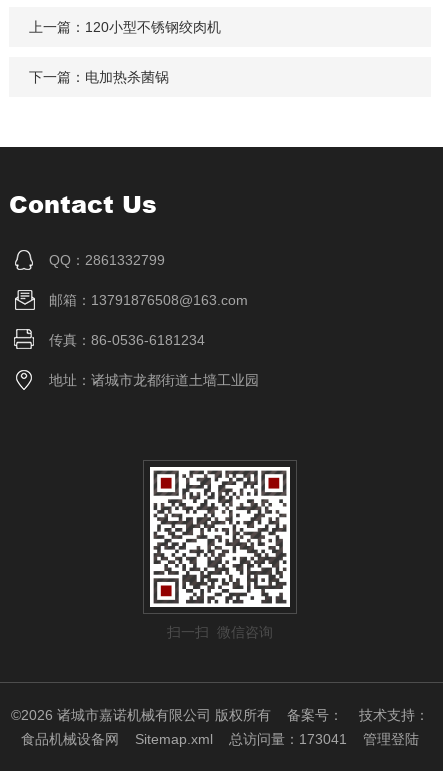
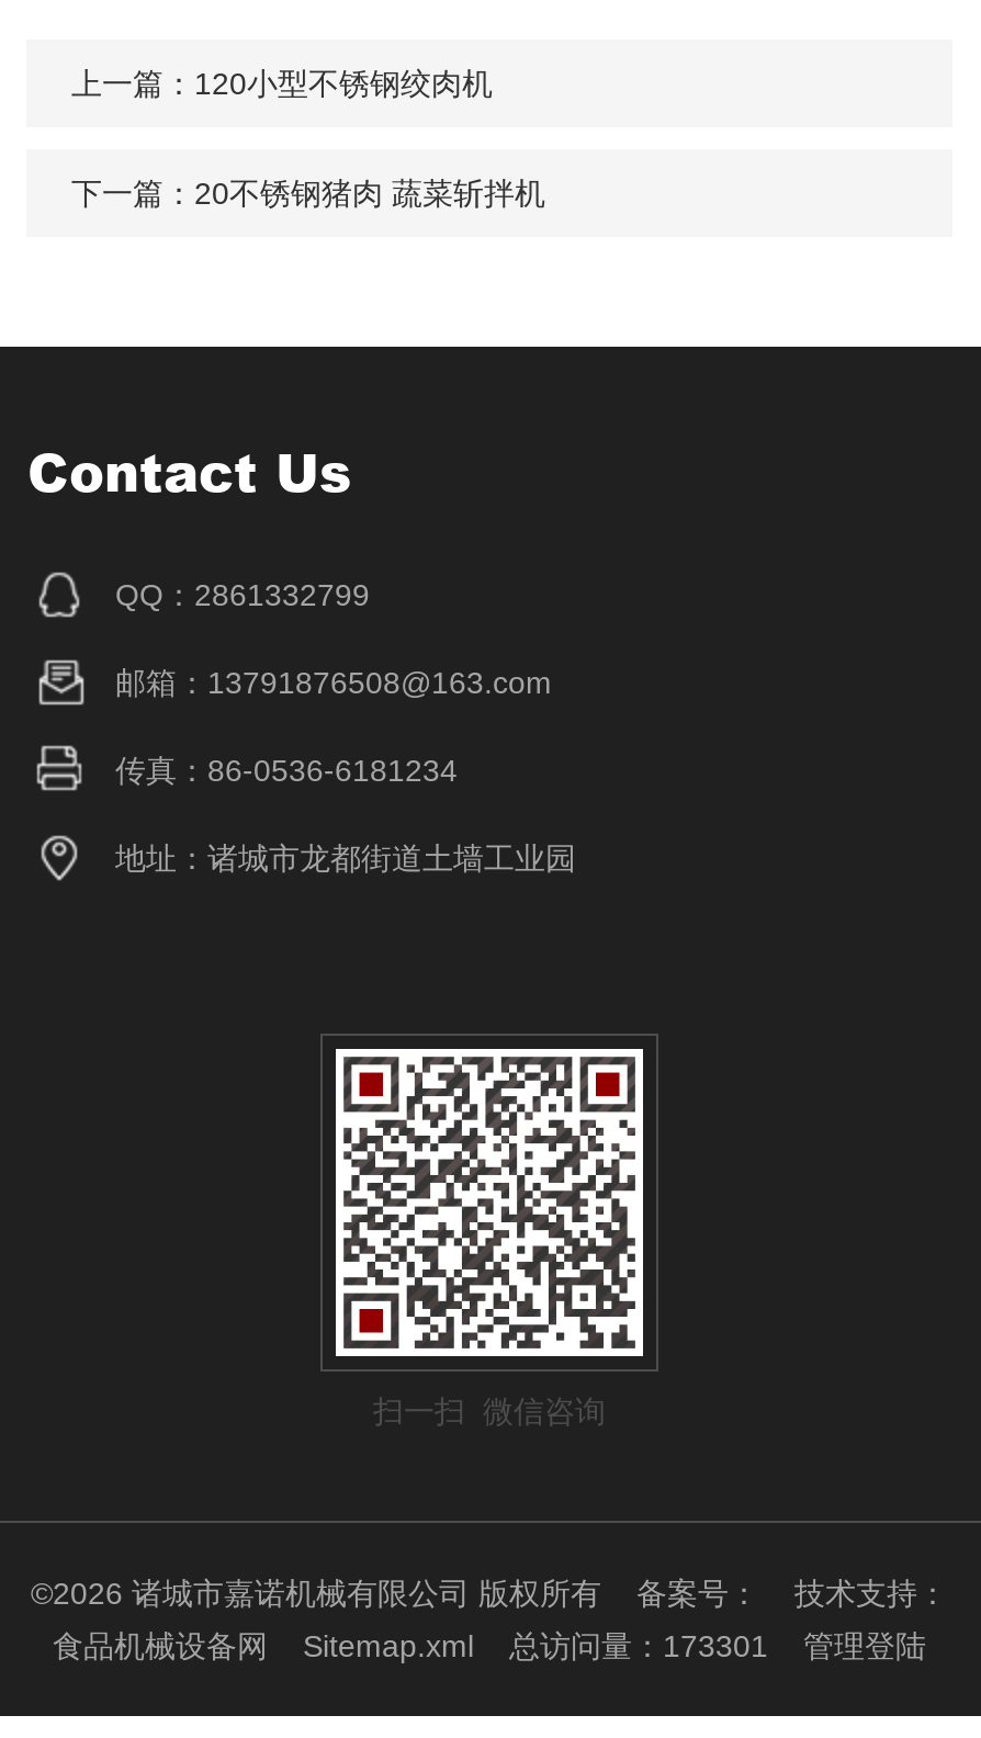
[29,69,169,85] 下一篇：电加热杀菌锅 -> [71,176,545,211] 下一篇：20不锈钢猪肉 蔬菜斩拌机
[135,731,419,747] Sitemap.xml总访问量：173041管理登陆 -> [303,1628,926,1663] Sitemap.xml总访问量：173301管理登陆

